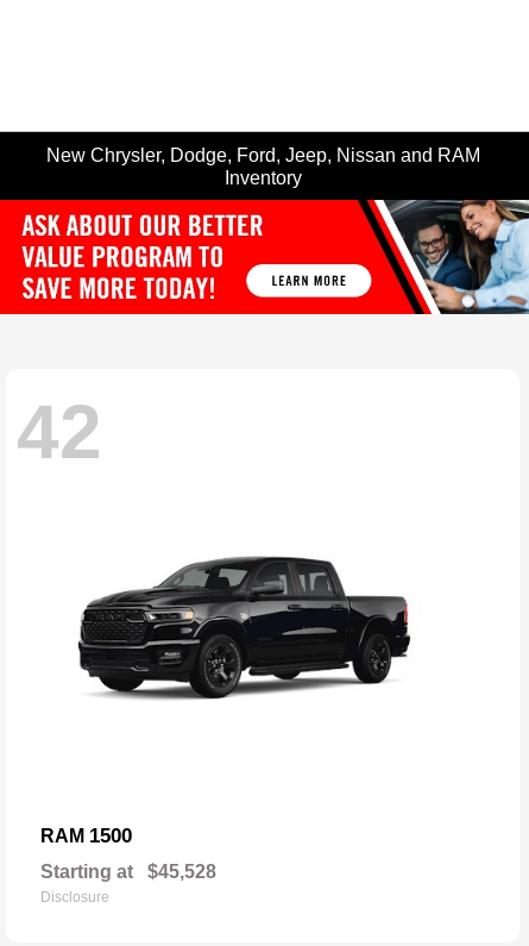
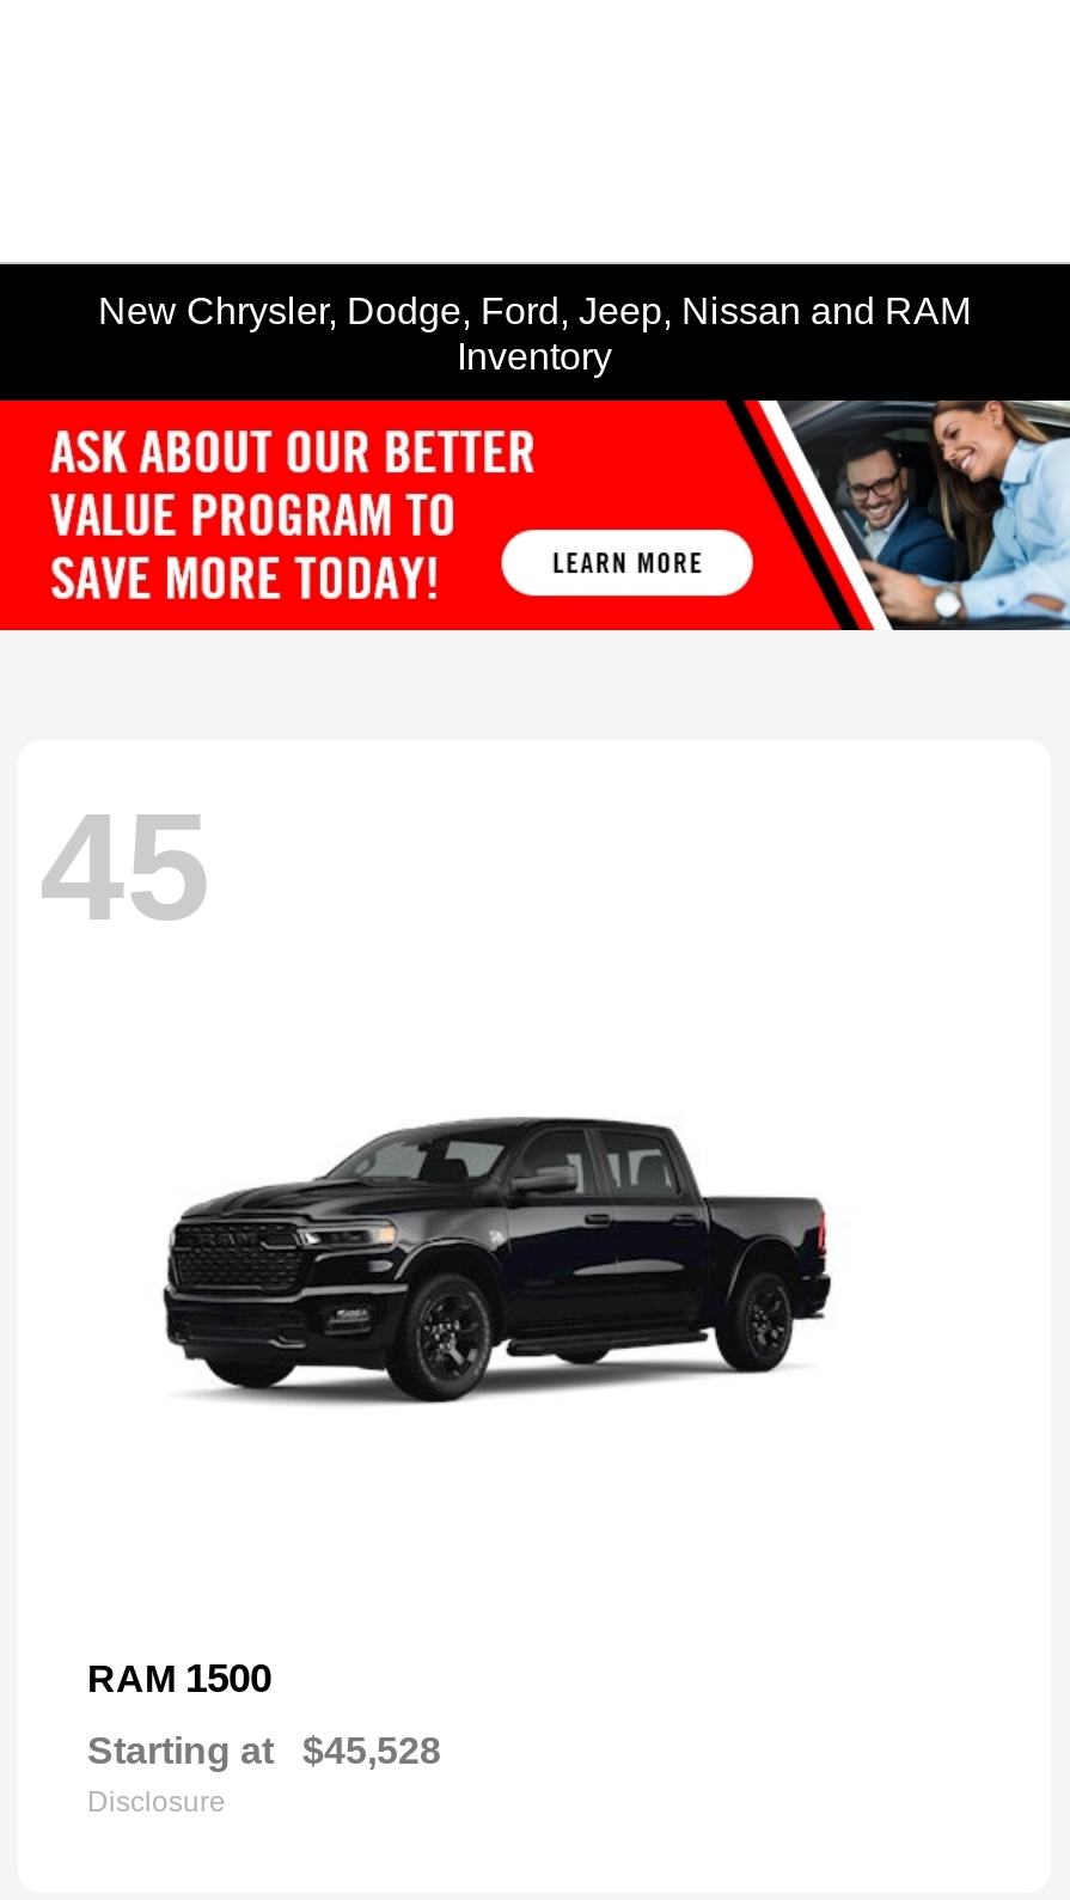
[17,389,102,475] 42 -> [39,781,212,953] 45

